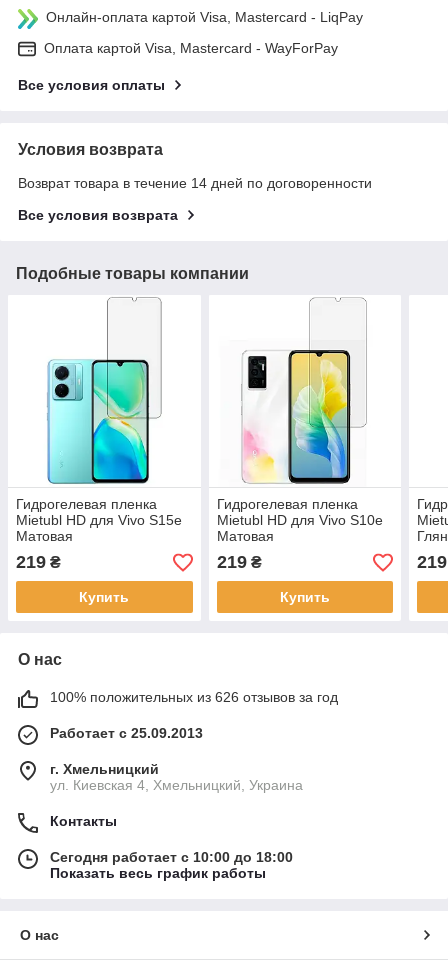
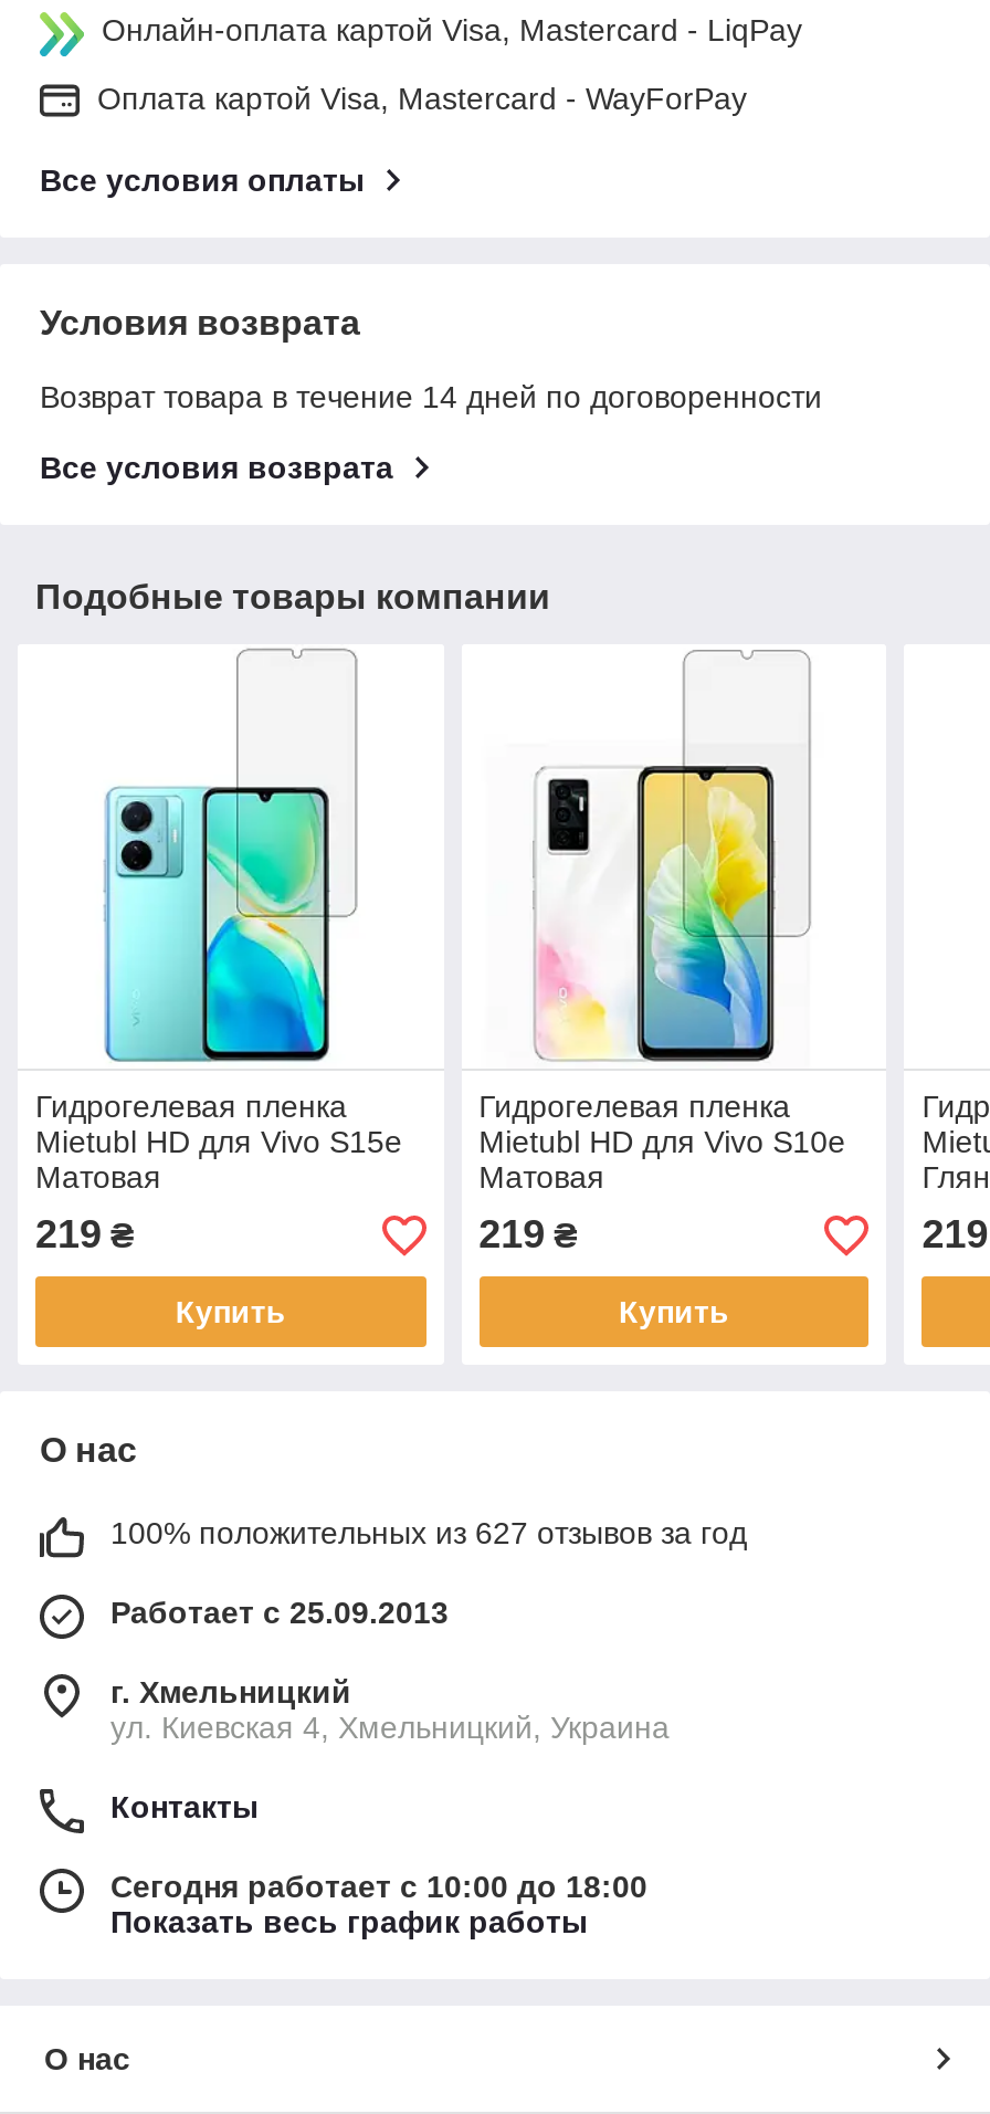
[50,689,338,705] 100% положительных из 626 отзывов за год -> [110,1516,747,1551] 100% положительных из 627 отзывов за год

